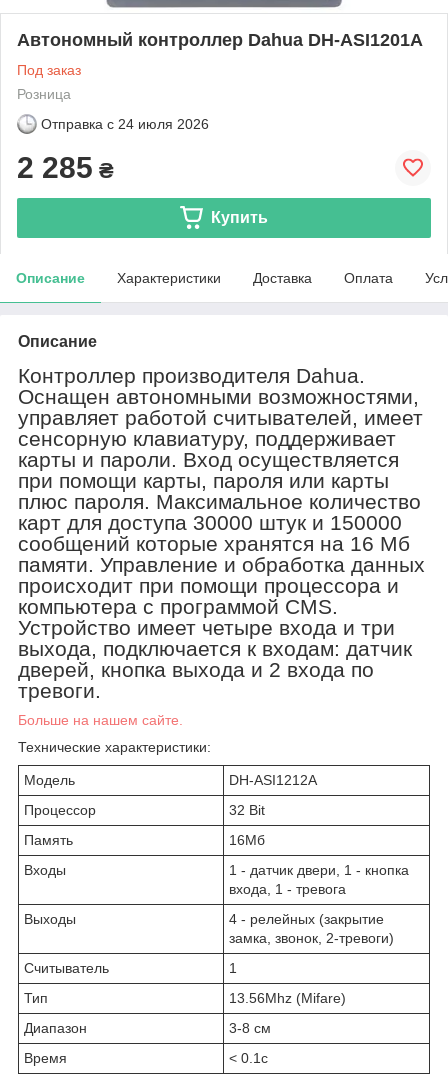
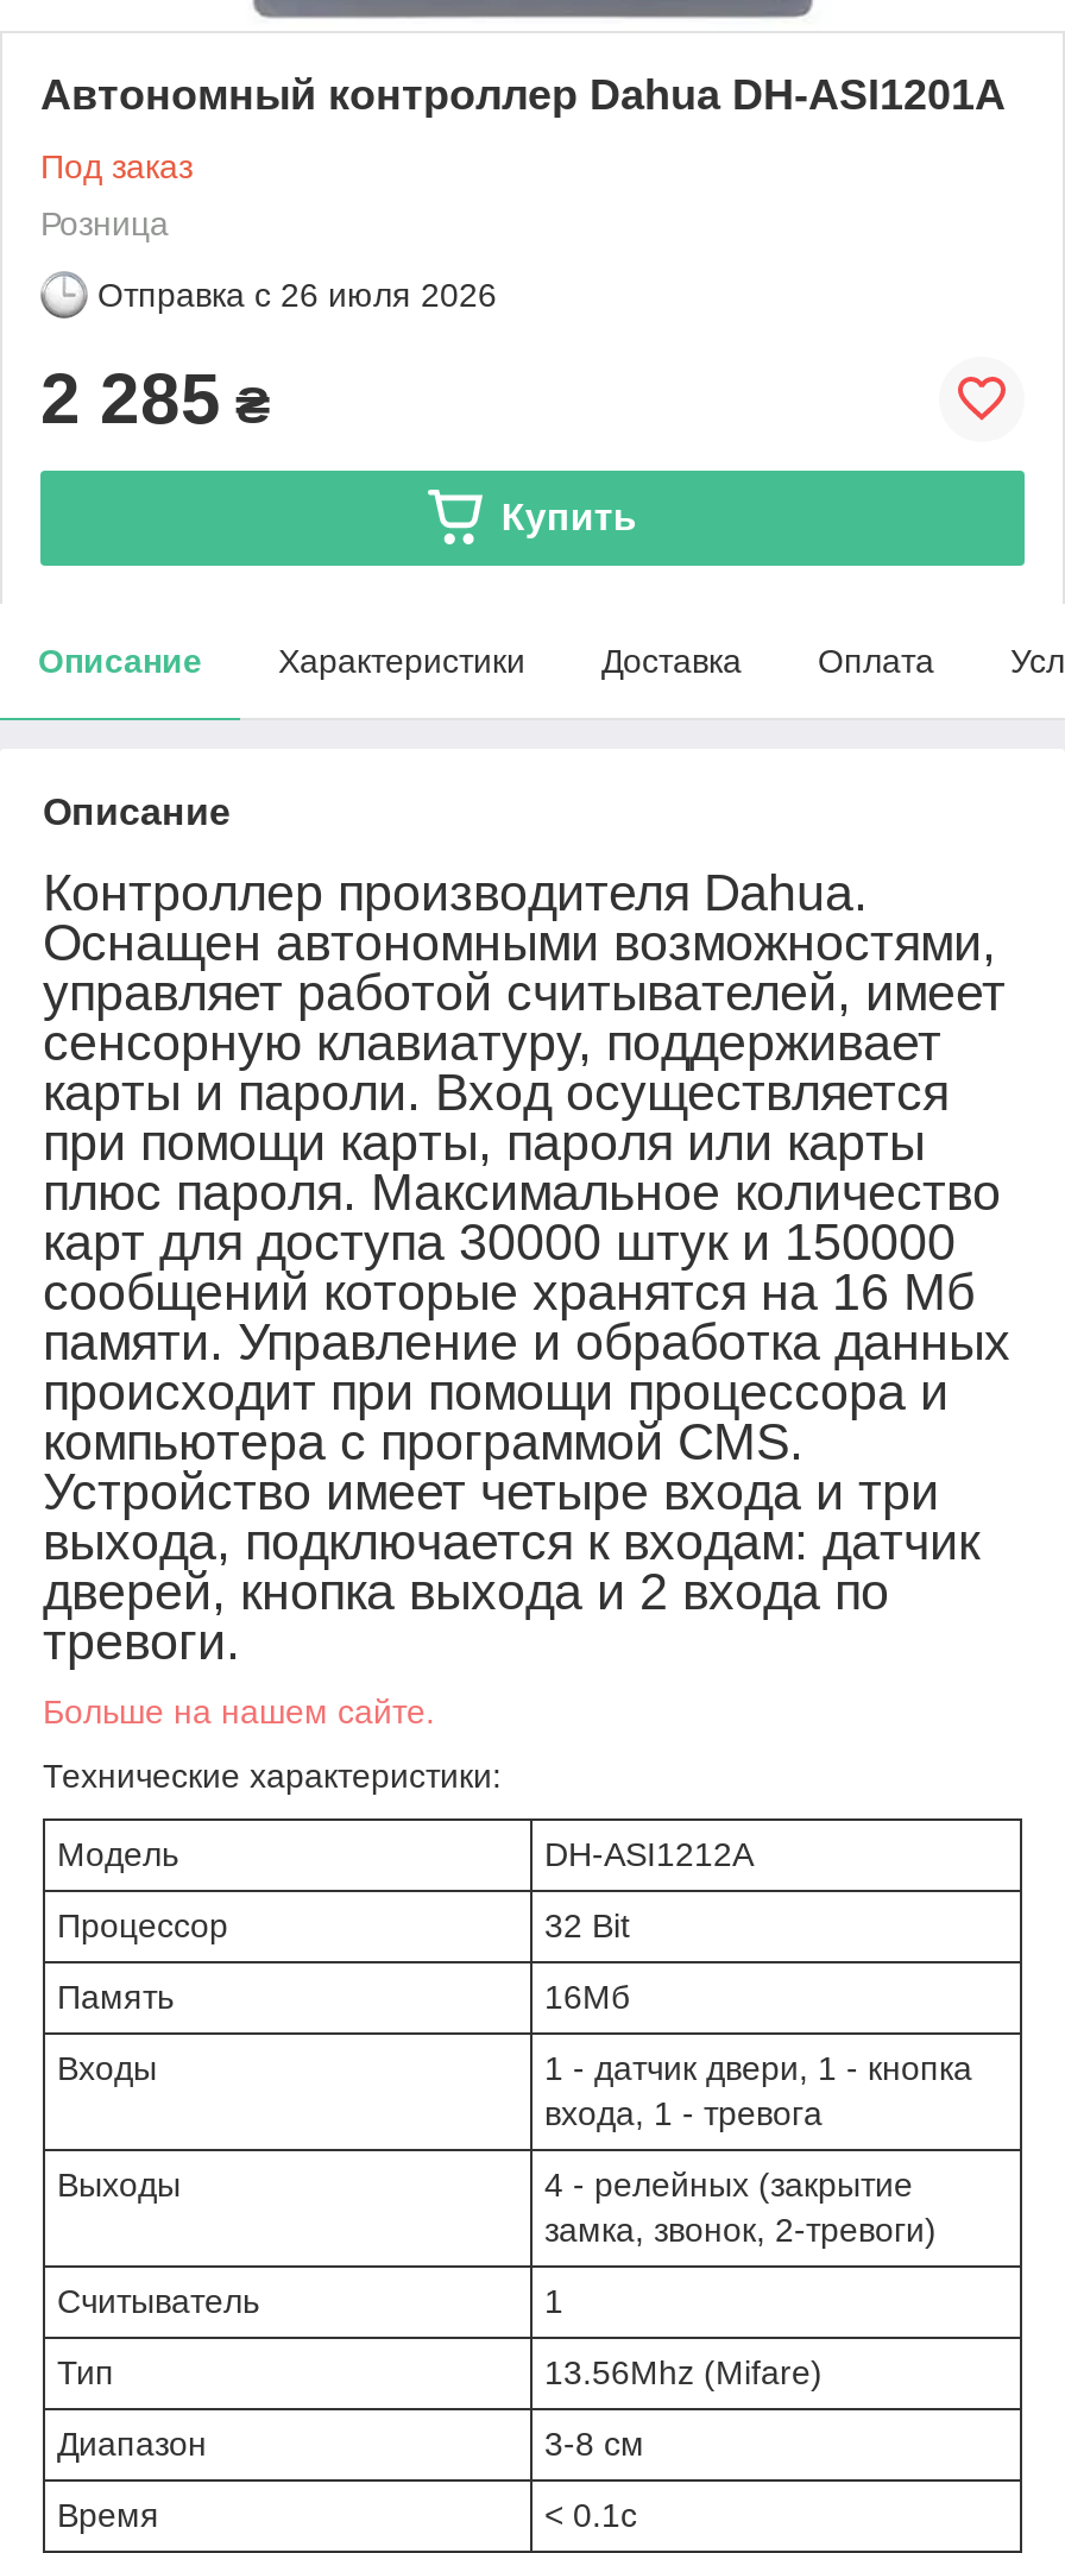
[41,116,209,132] Отправка с 24 июля 2026 -> [97,275,497,313] Отправка с 26 июля 2026

